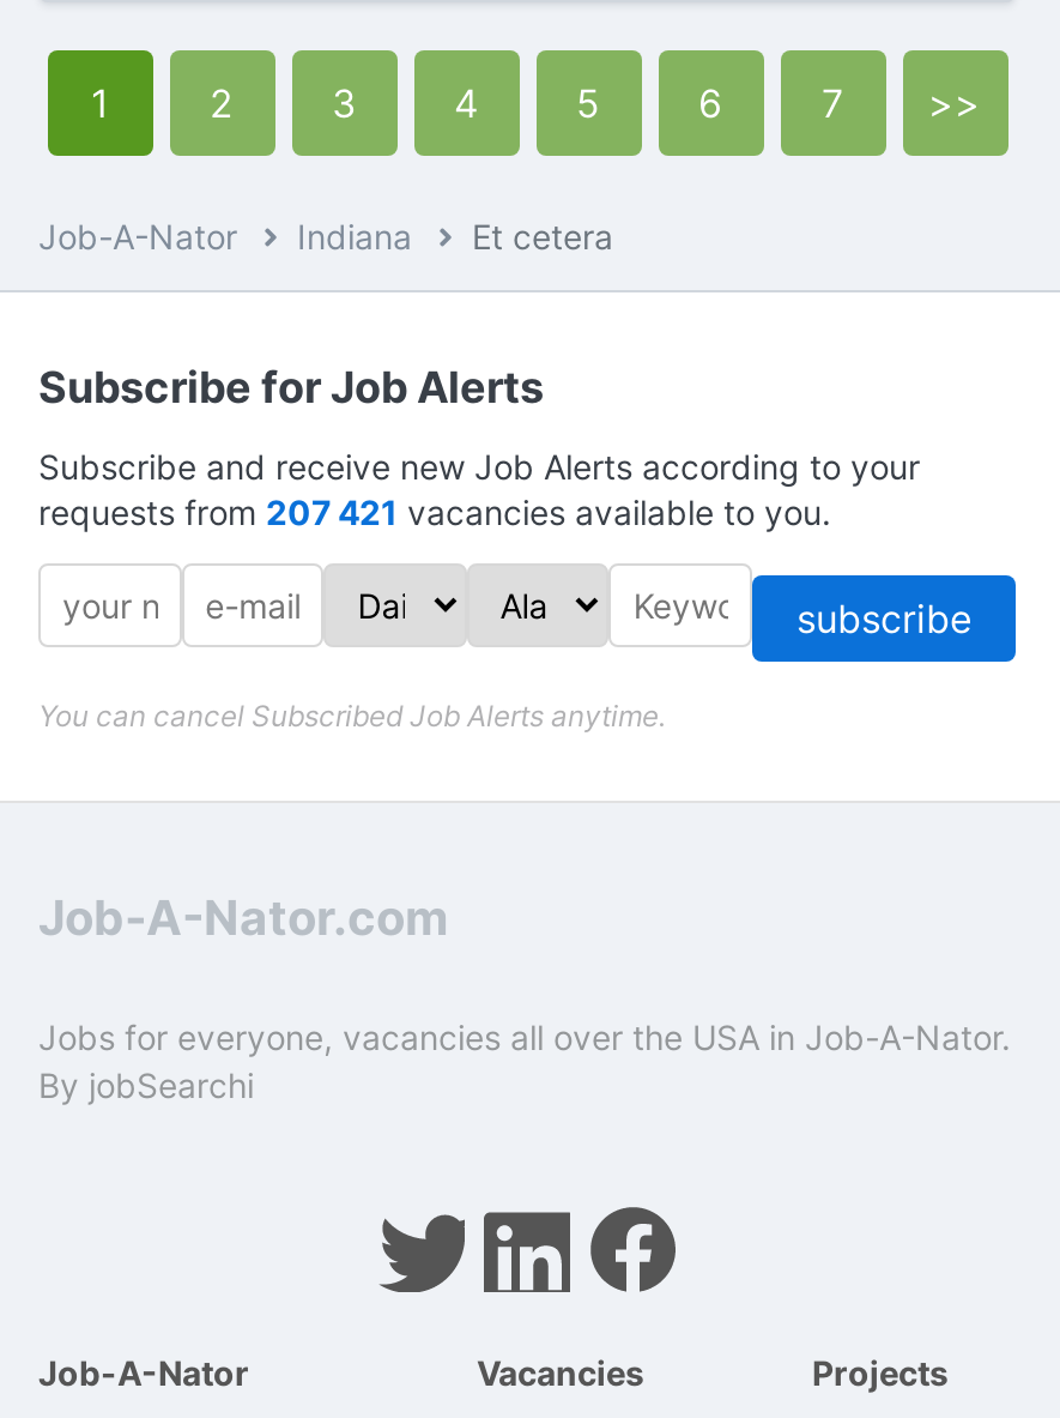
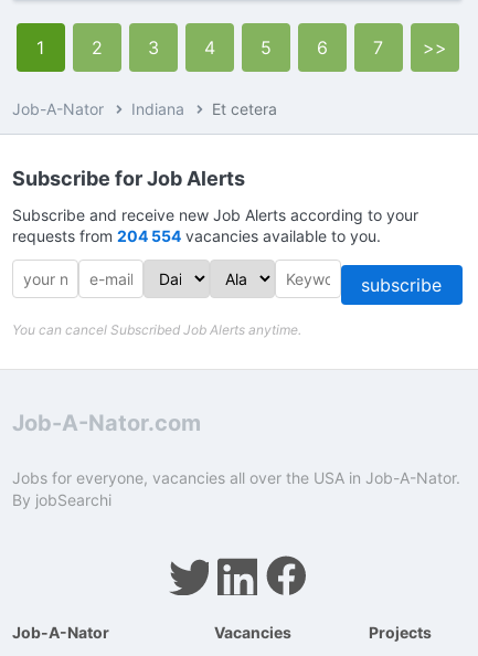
[38,491,831,532] requests from 207 421 vacancies available to you. -> [12,226,381,245] requests from 204 554 vacancies available to you.

